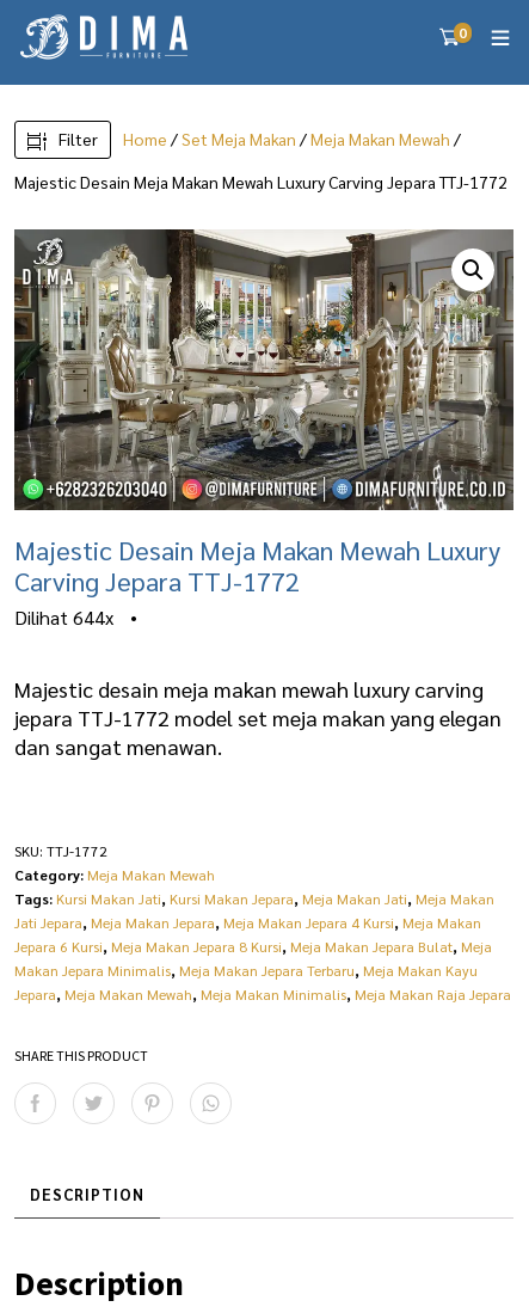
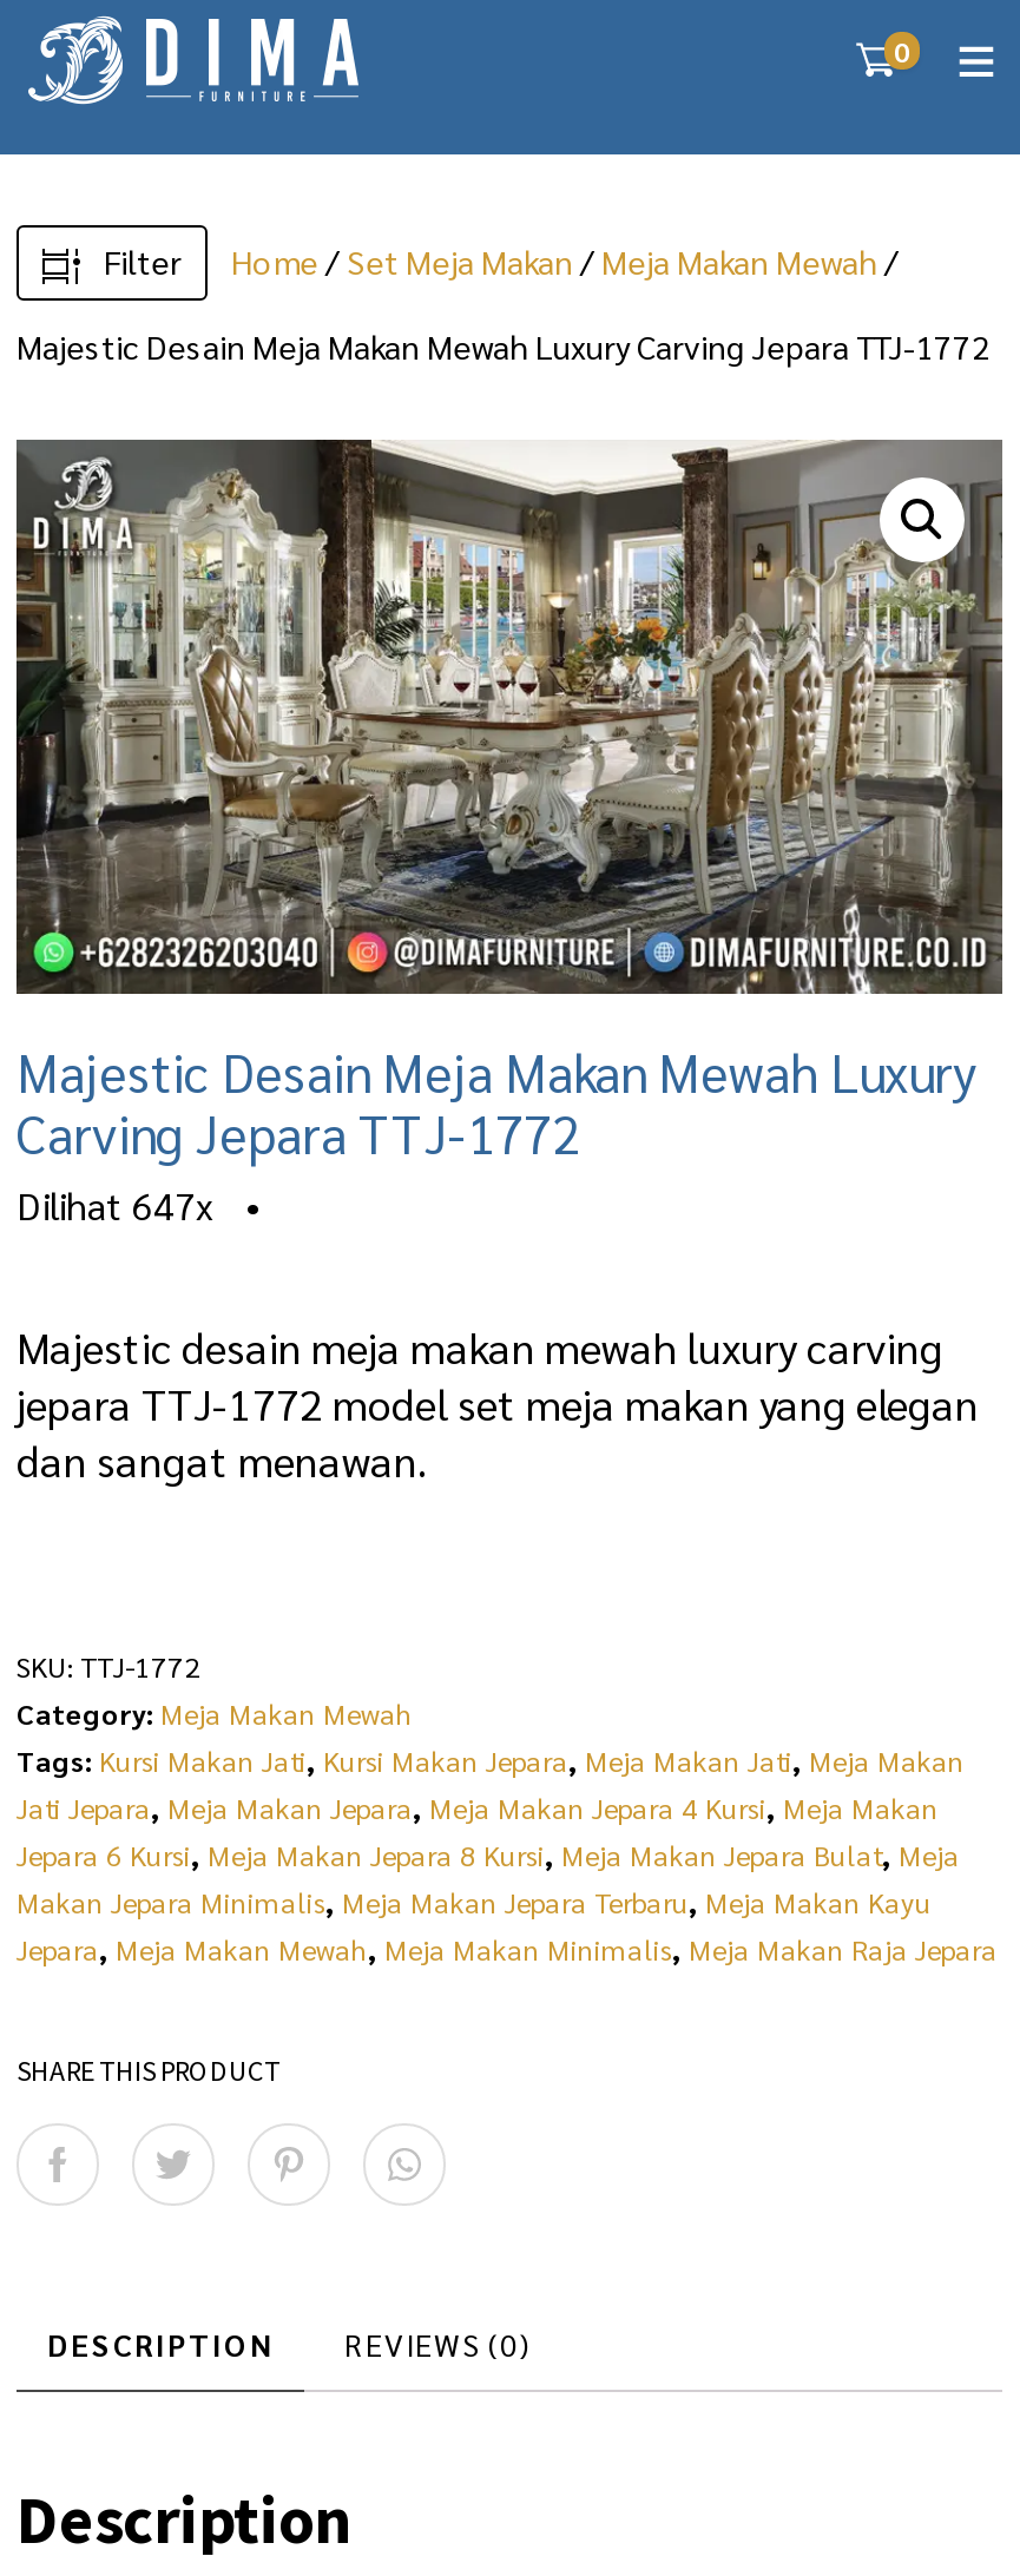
[14,604,137,629] Dilihat 644x • -> [17,1179,259,1229] Dilihat 647x •
none -> [344,2324,533,2364] REVIEWS (0)

